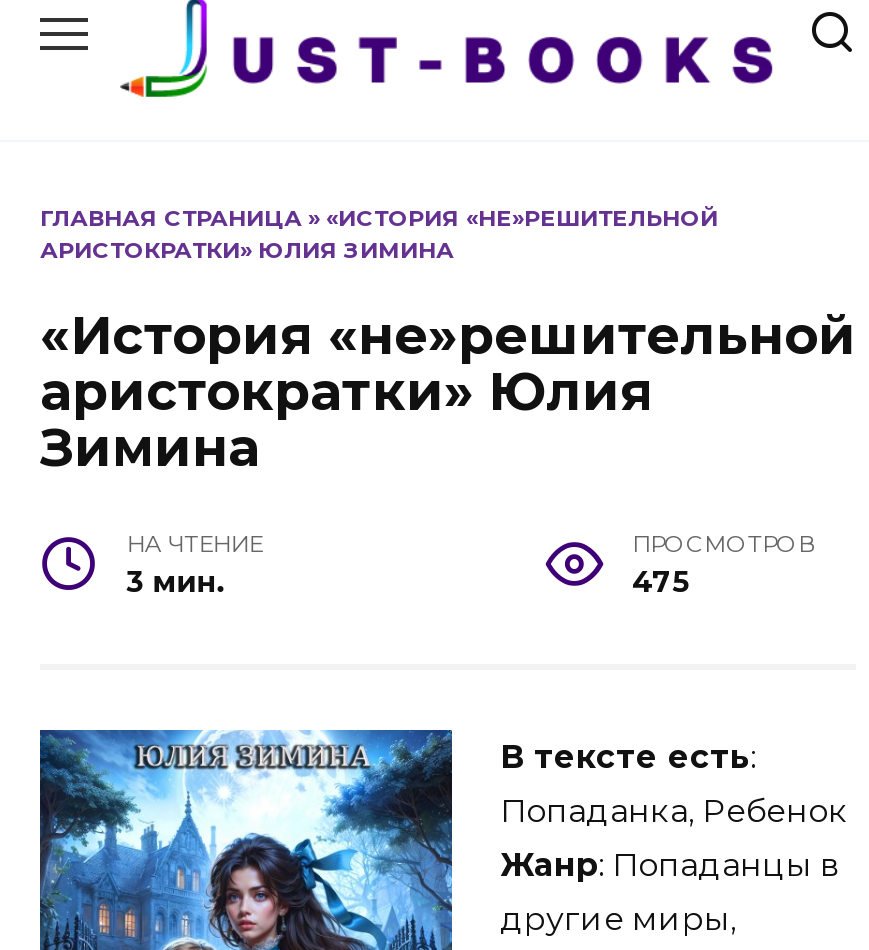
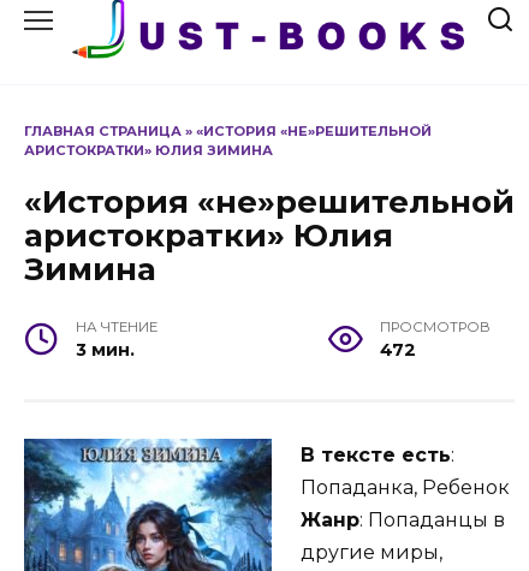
[632,565,690,601] 475 -> [380,339,416,361] 472

